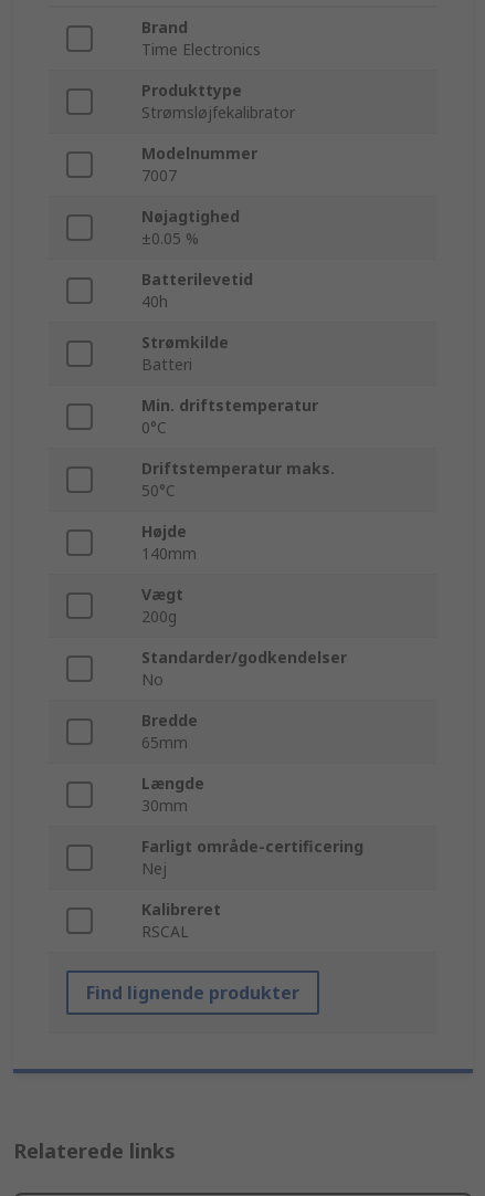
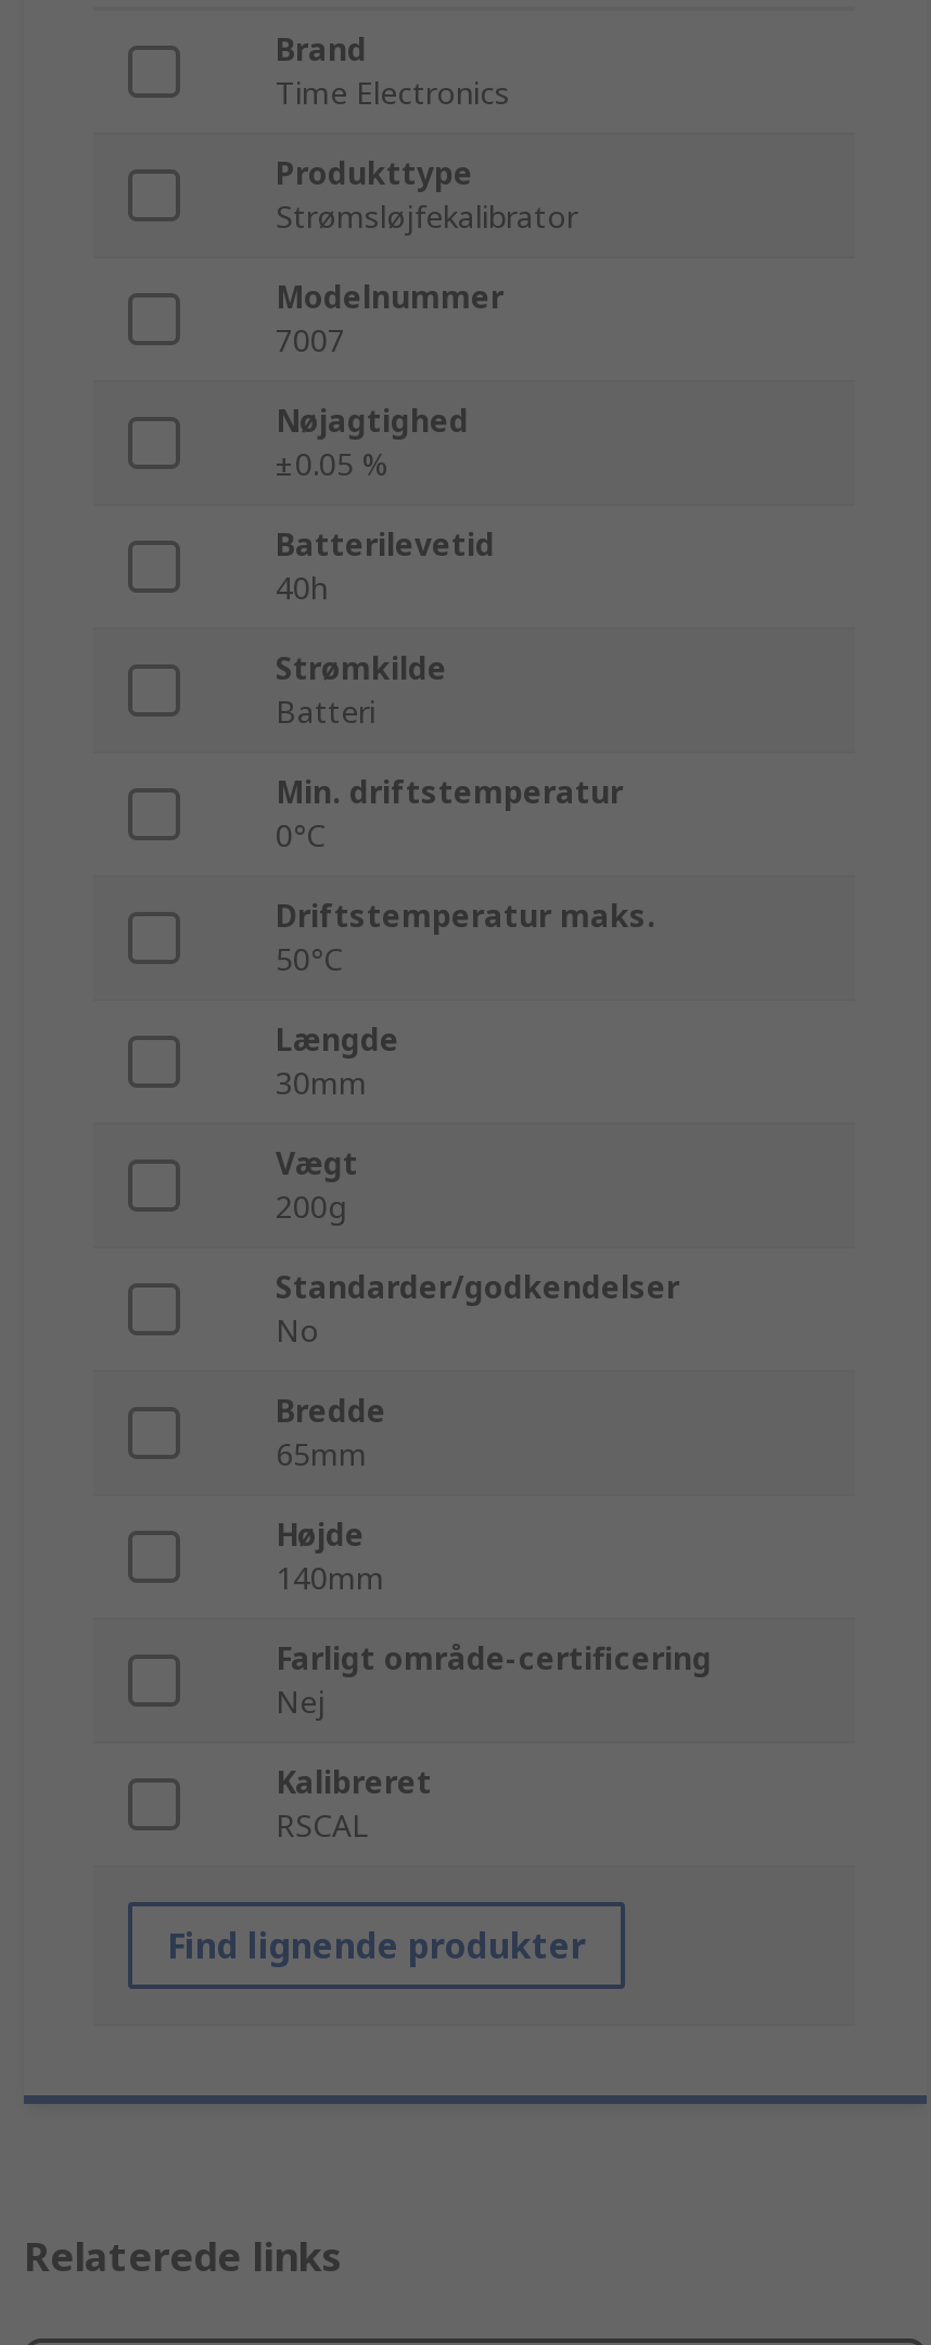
[141,521,197,564] Højde | 140mm -> [276,1019,399,1104] Længde | 30mm
[141,773,204,816] Længde | 30mm -> [276,1514,384,1599] Højde | 140mm

